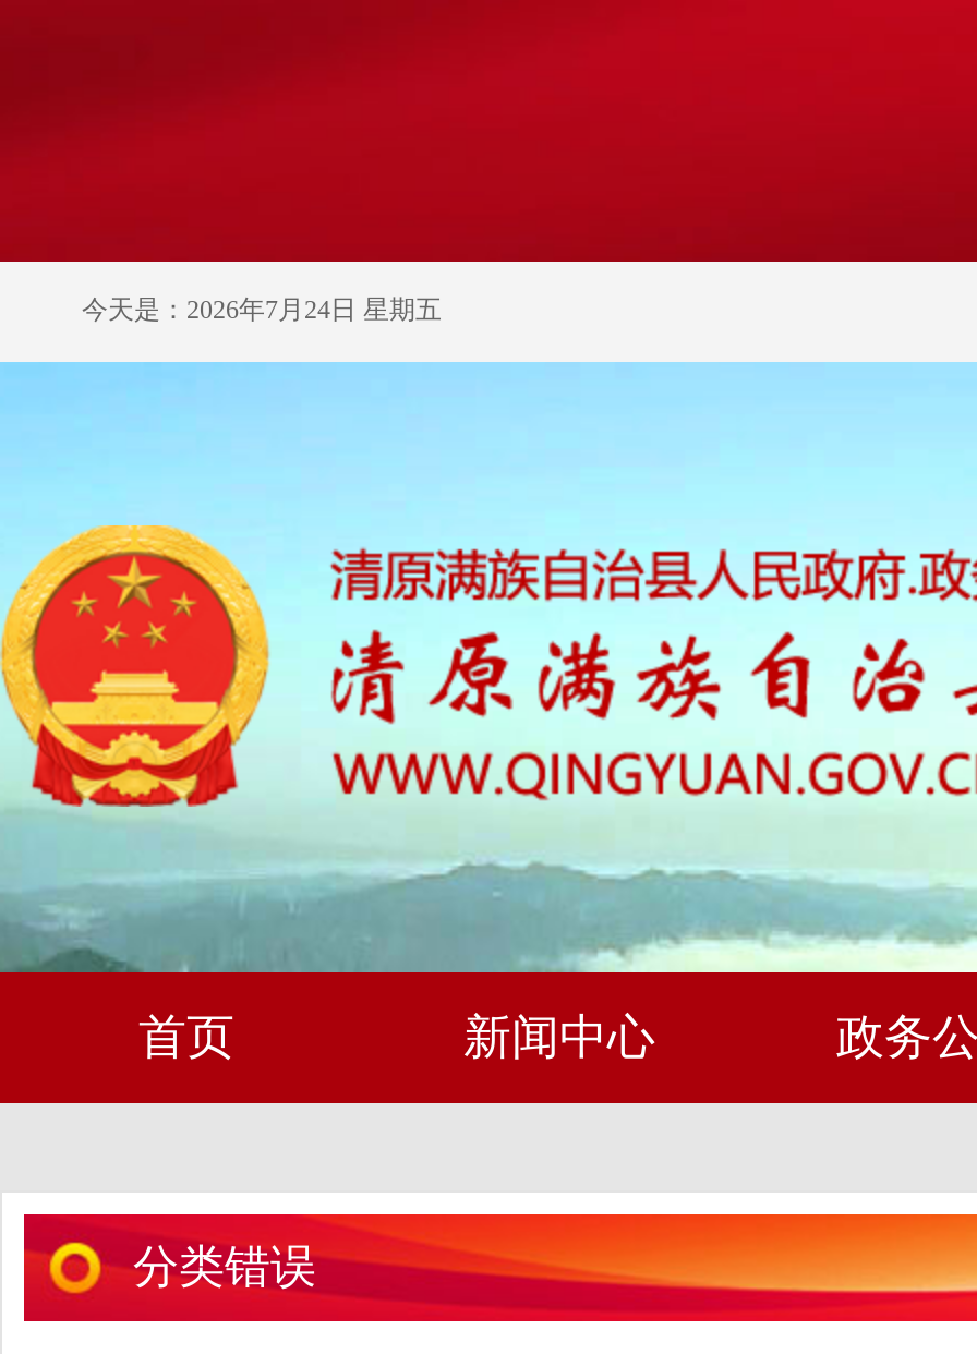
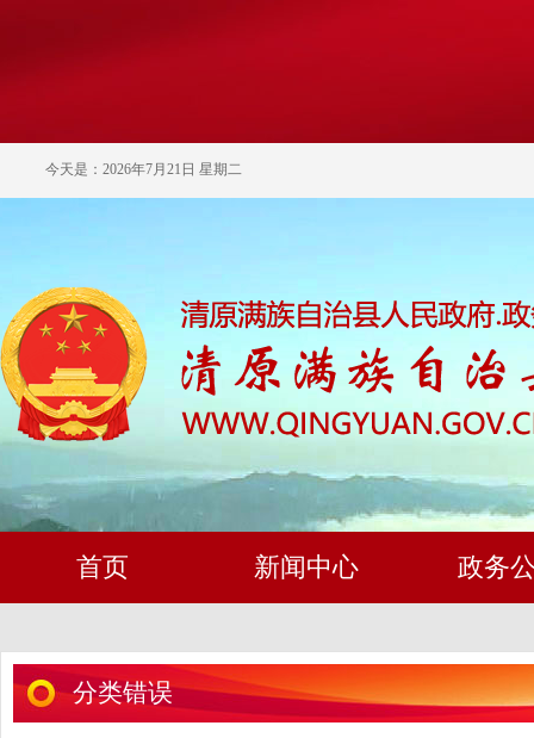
[82,294,442,325] 今天是：2026年7月24日 星期五 -> [45,161,241,178] 今天是：2026年7月21日 星期二

